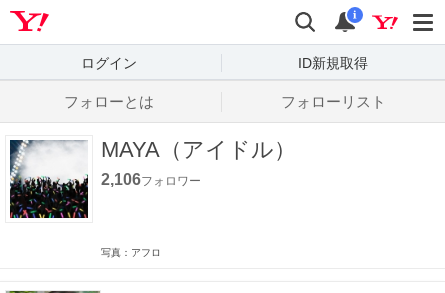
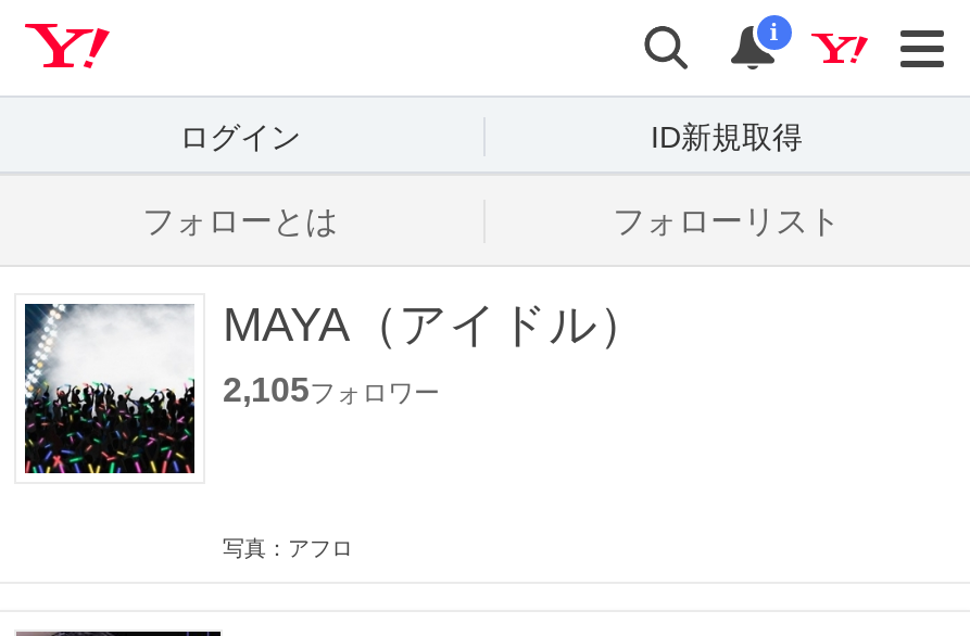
[101,171,201,188] 2,106フォロワー -> [223,371,440,408] 2,105フォロワー

